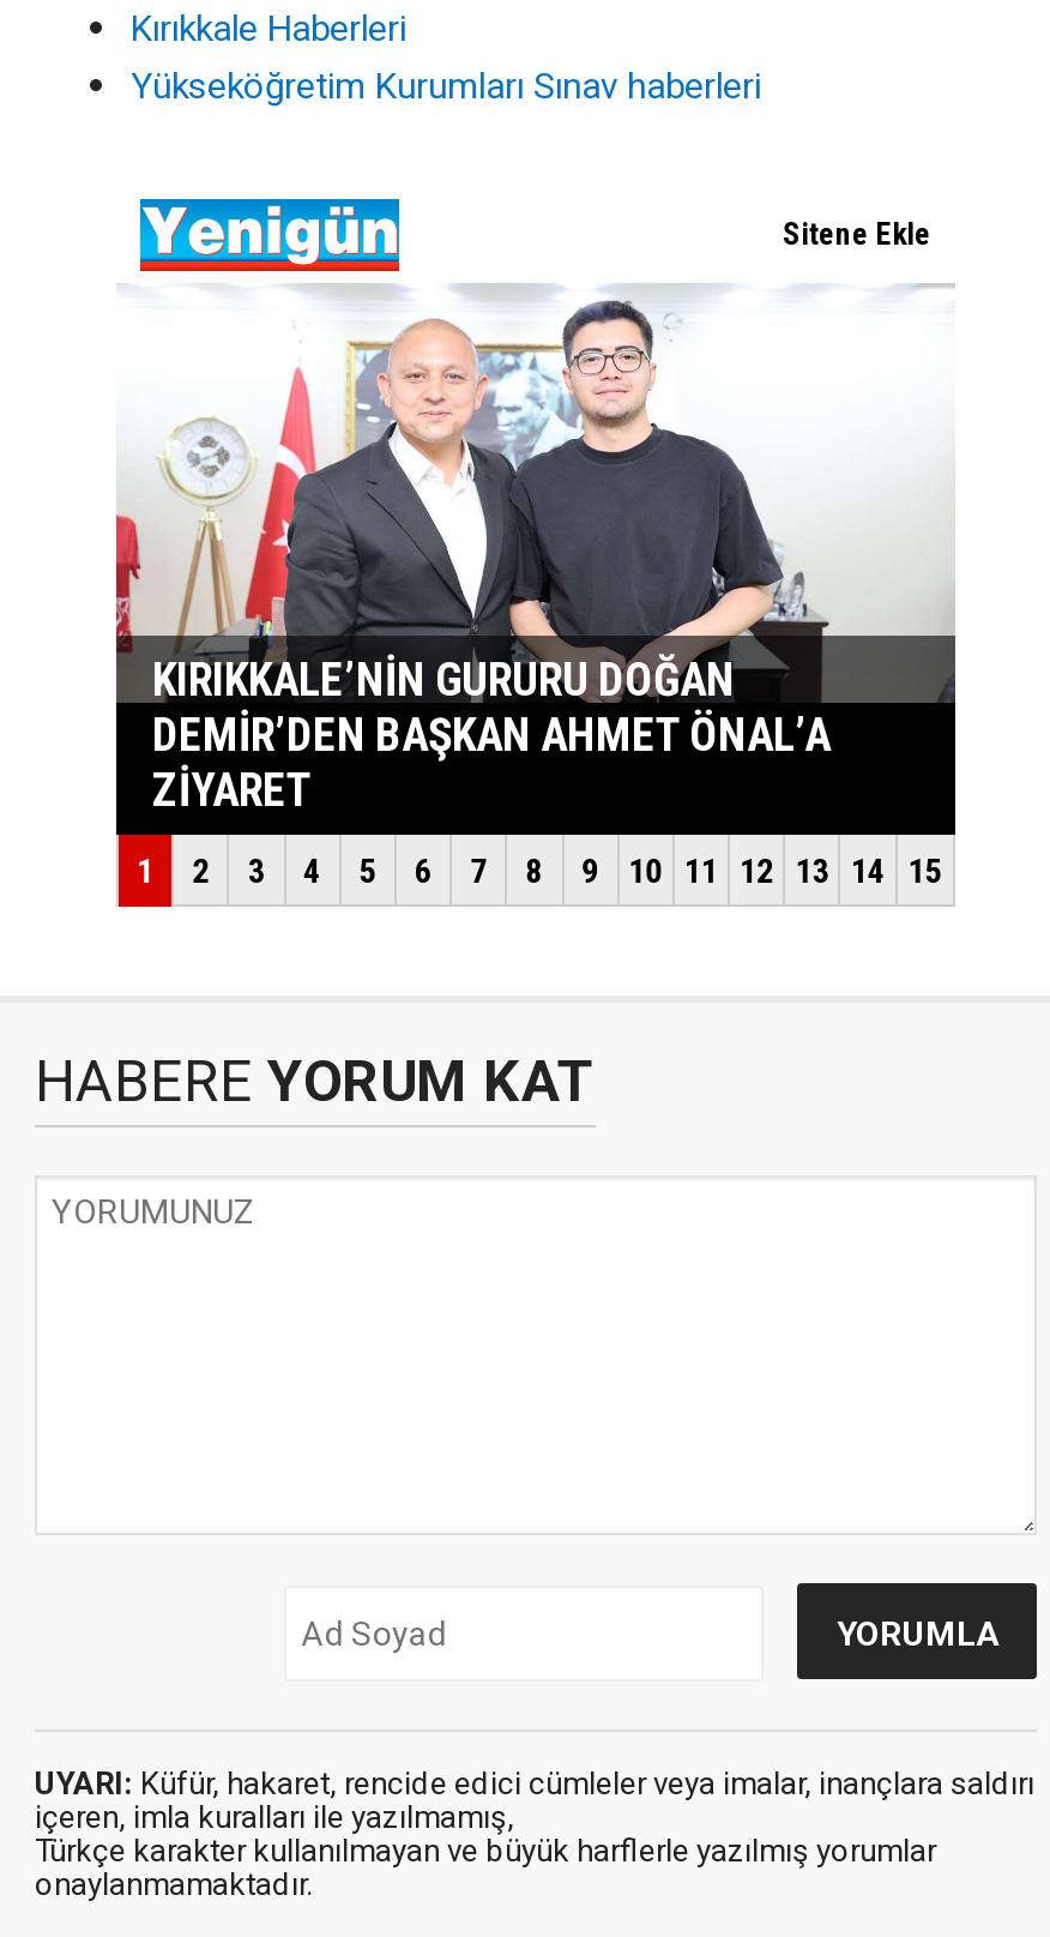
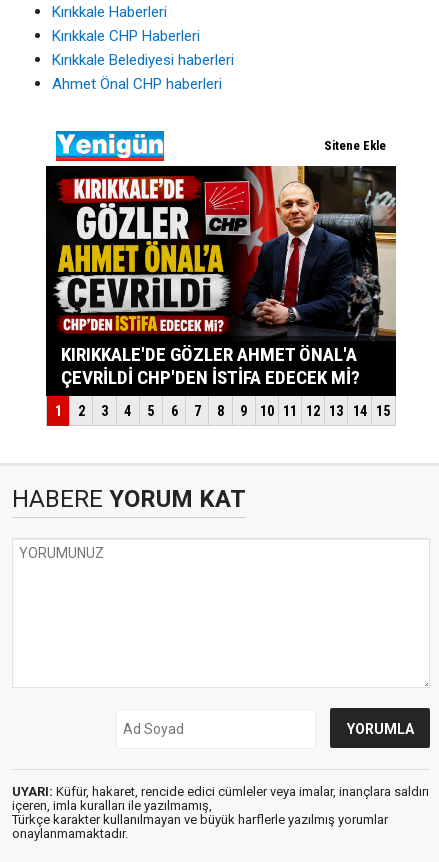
[131,66,761,109] Yükseköğretim Kurumları Sınav haberleri -> [52,27,234,93] Kırıkkale CHP Haberleri | Kırıkkale Belediyesi haberleri | Ahmet Önal CHP haberleri
[114,283,955,808] [image] -> [45,165,397,389] [image]

